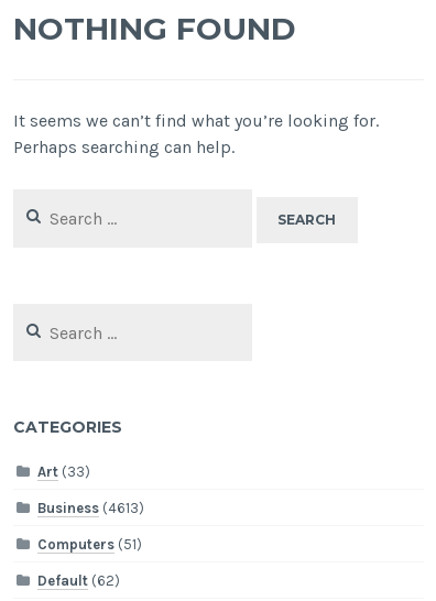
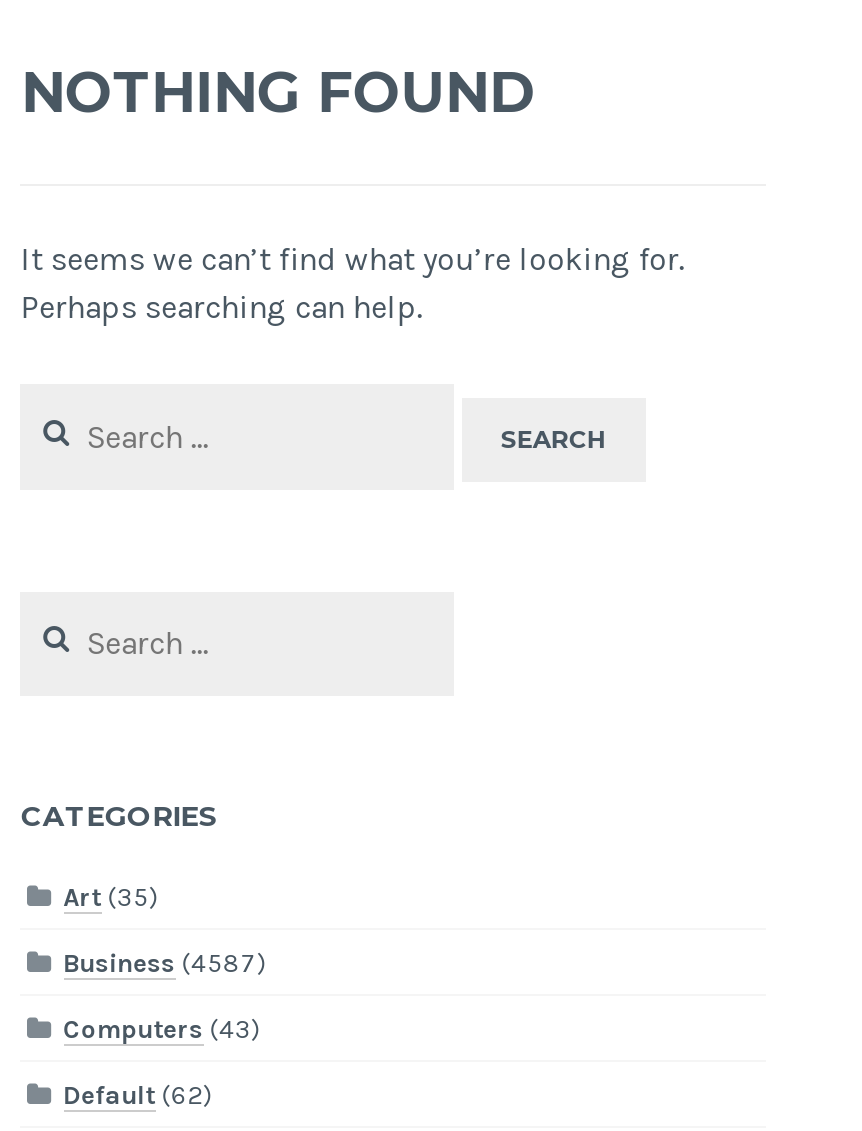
[37,463,90,480] Art (33) -> [63,882,159,912] Art (35)
[37,500,144,516] Business (4613) -> [63,948,267,978] Business (4587)
[37,536,142,552] Computers (51) -> [63,1014,261,1044] Computers (43)

